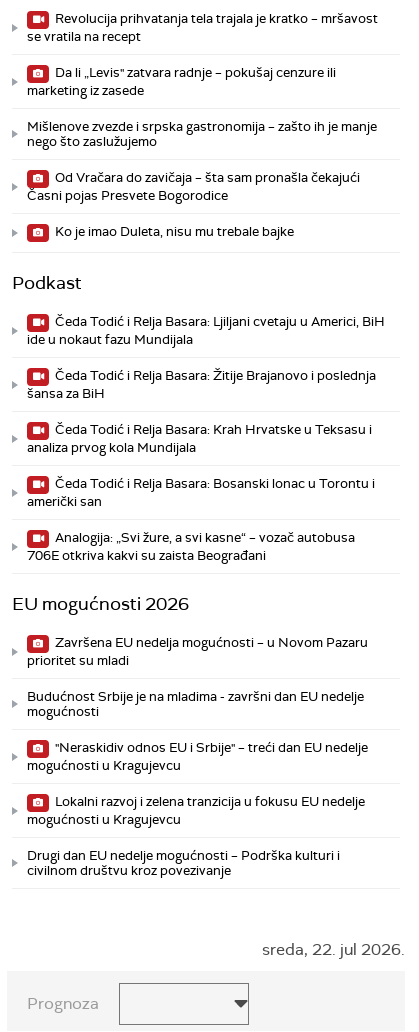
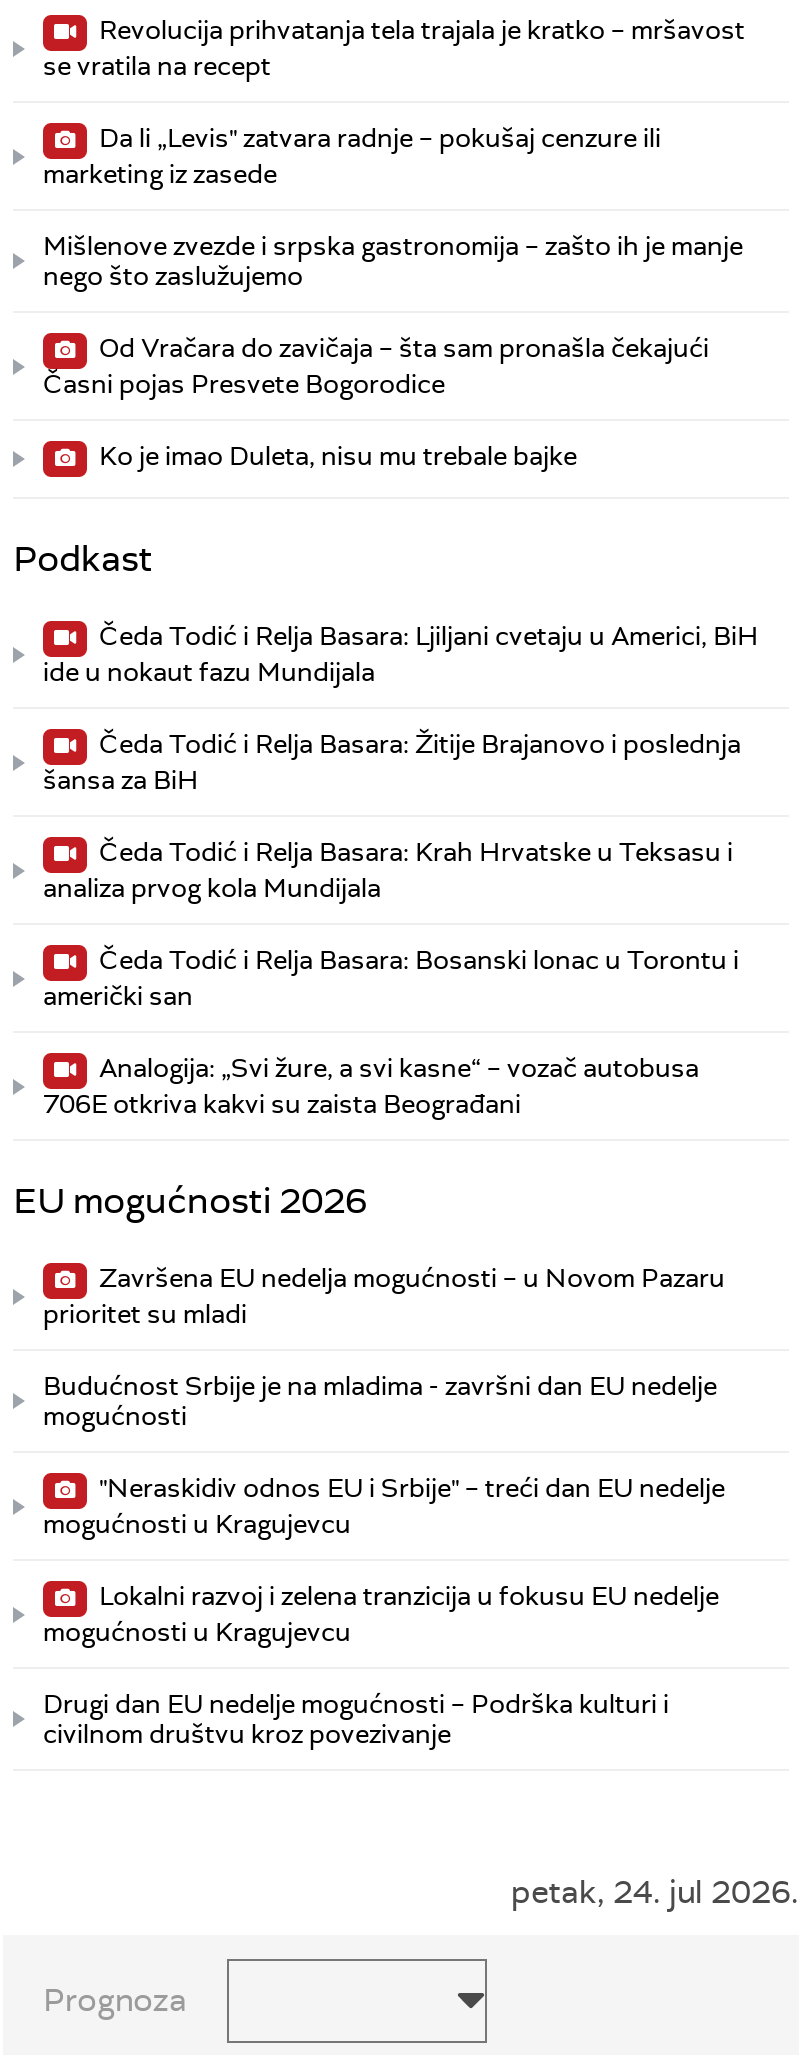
[262,939,405,960] sreda, 22. jul 2026. -> [511,1871,799,1913] petak, 24. jul 2026.

